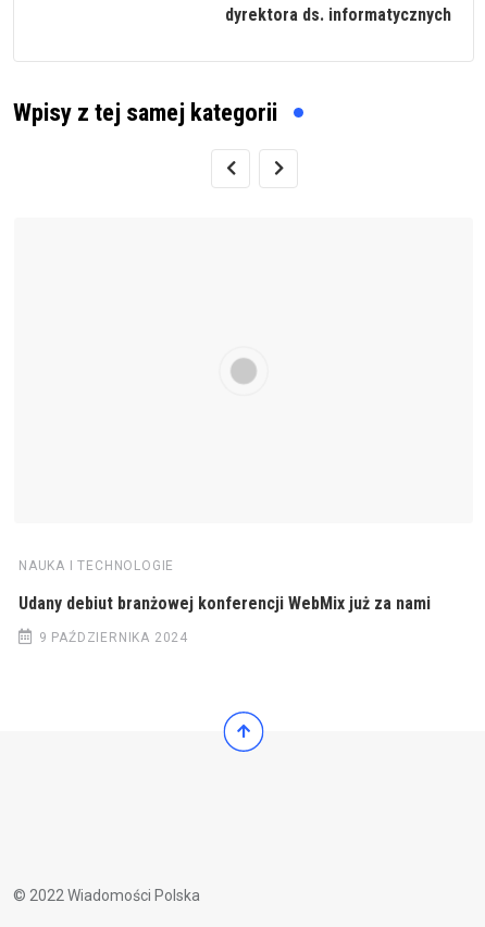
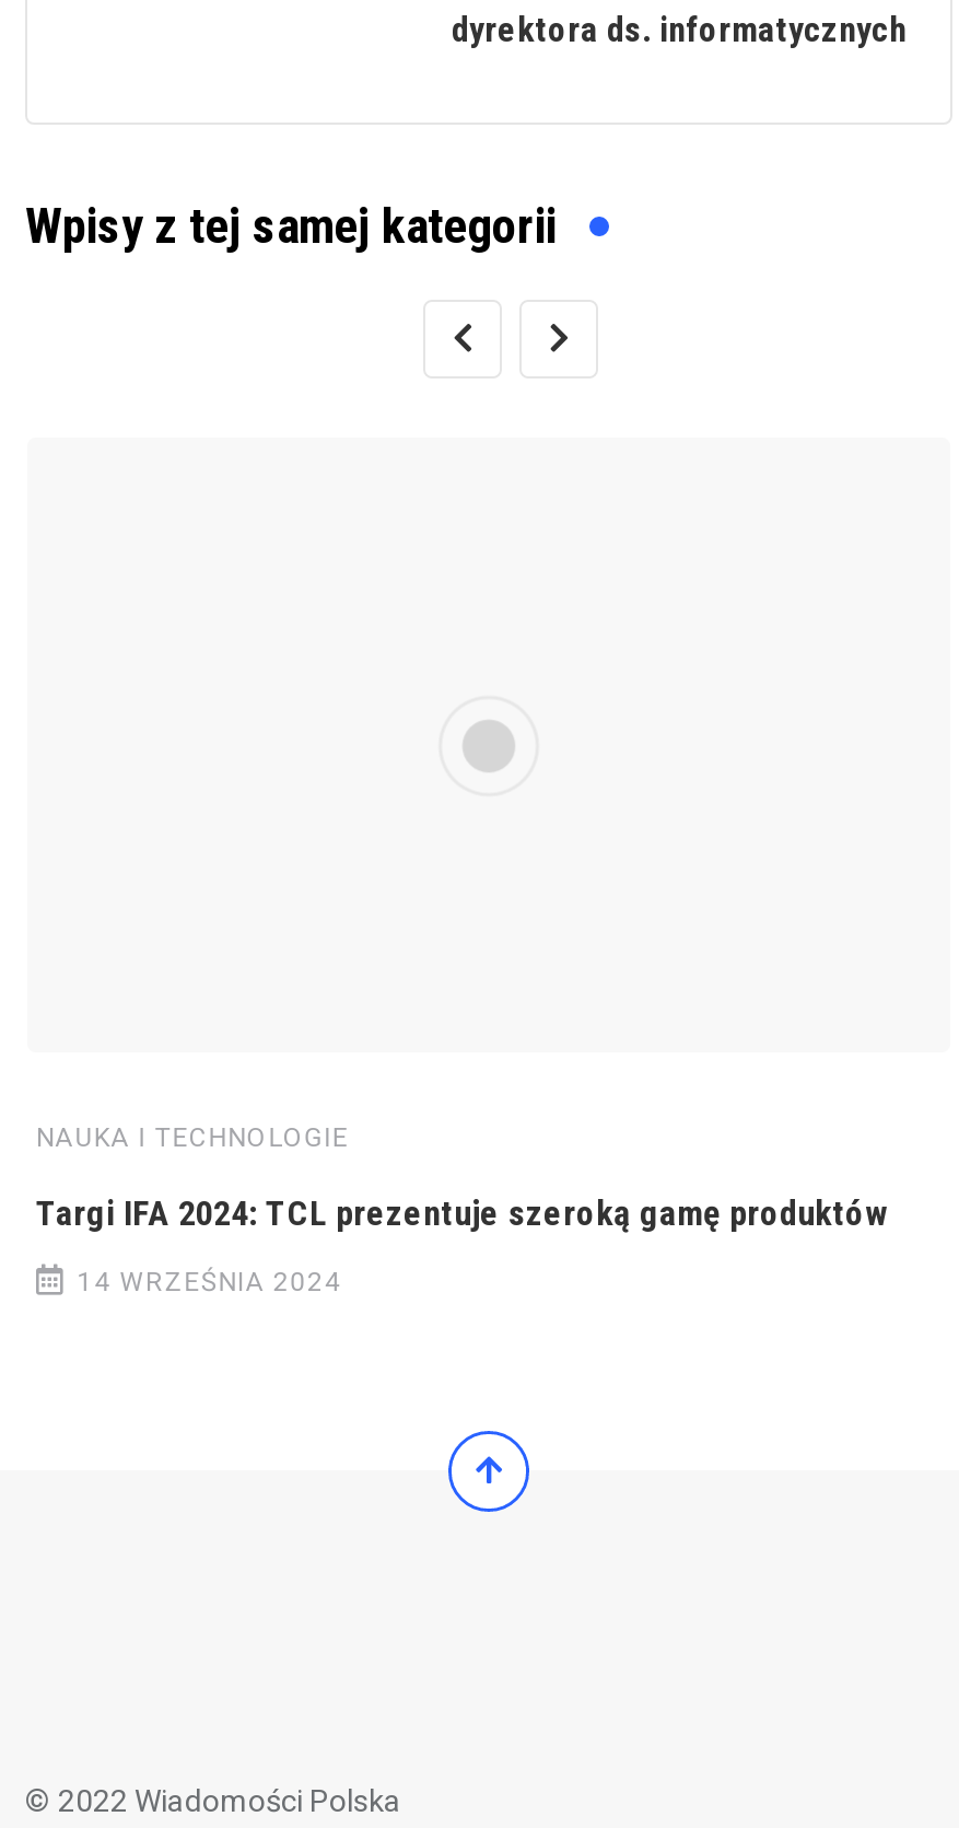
[18,593,431,614] Udany debiut branżowej konferencji WebMix już za nami -> [36,1193,889,1235] Targi IFA 2024: TCL prezentuje szeroką gamę produktów
[39,630,188,646] 9 PAŹDZIERNIKA 2024 -> [77,1268,341,1298] 14 WRZEŚNIA 2024

